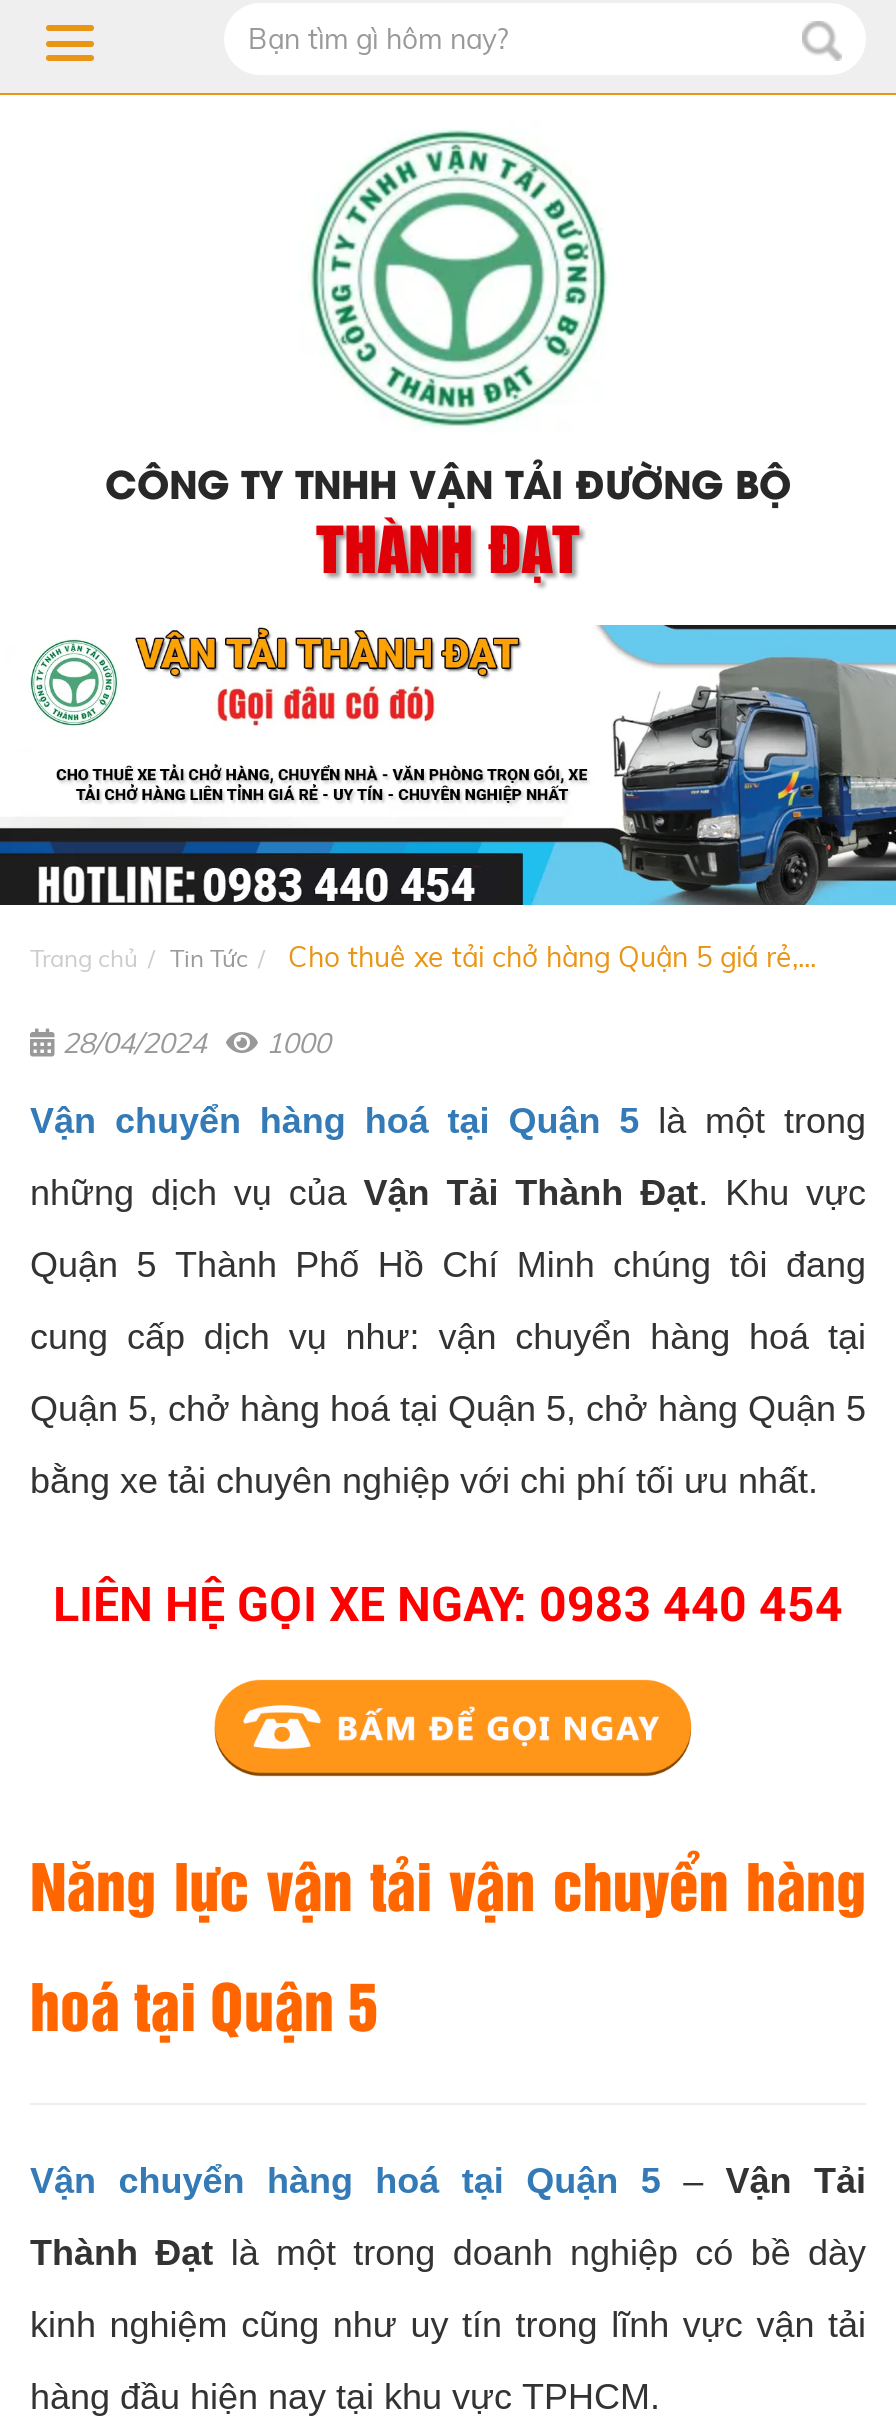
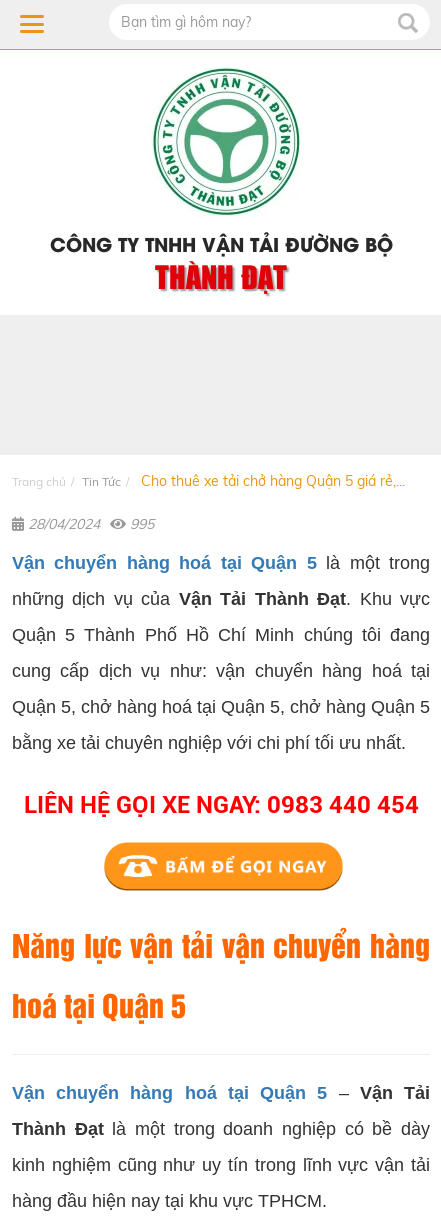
[6,623,890,907] [image] -> none
[54,1025,330,1061] 28/04/2024 1000 -> [24,515,154,533] 28/04/2024 995

